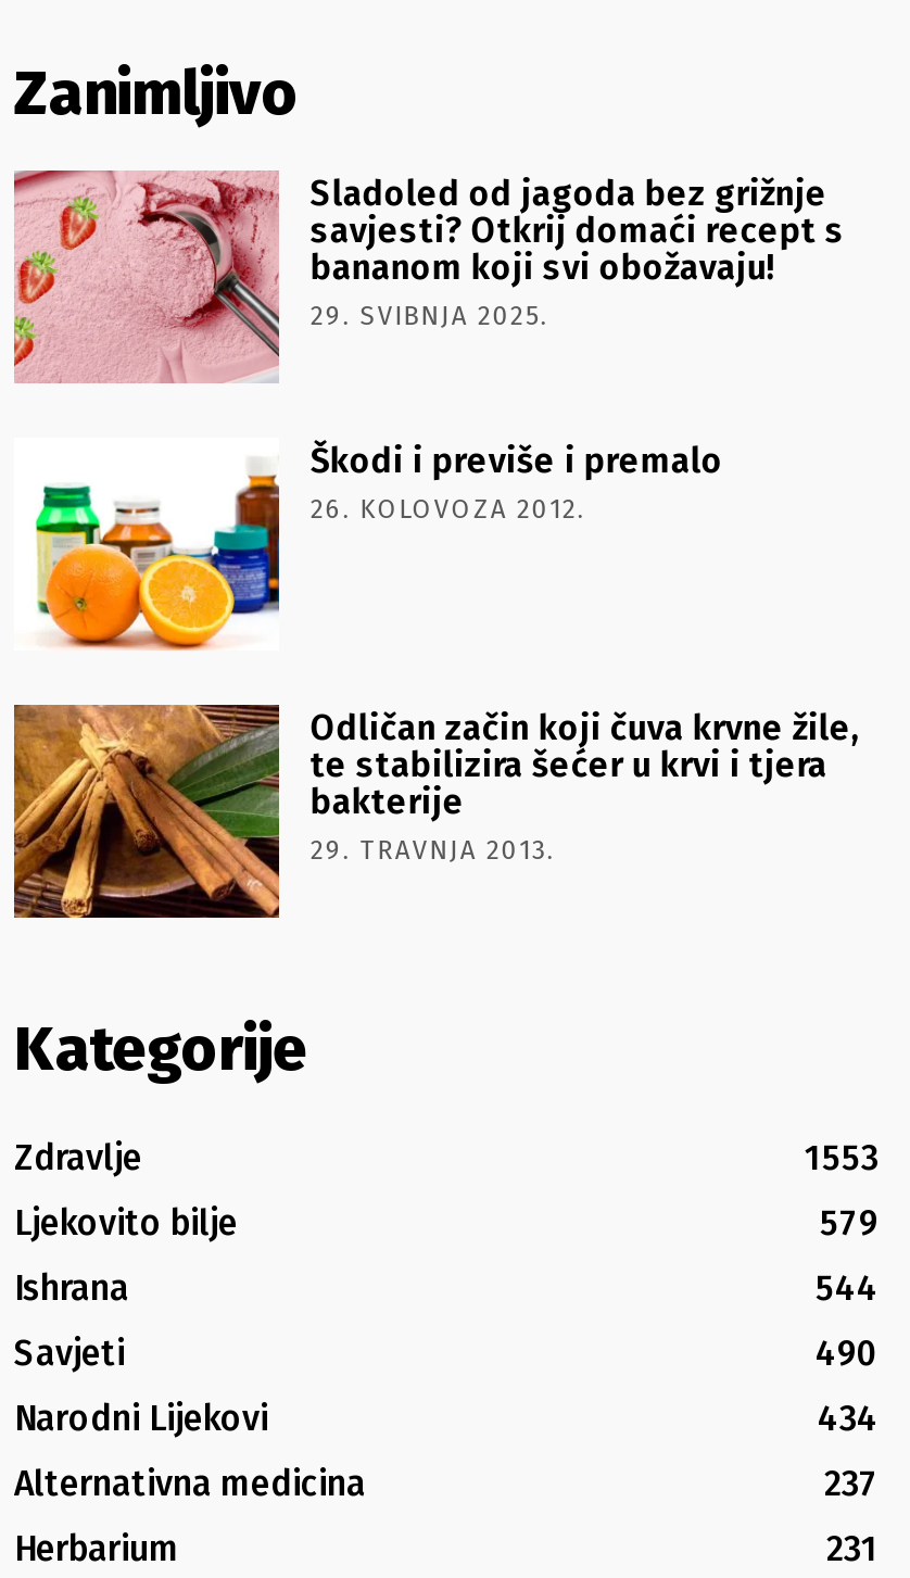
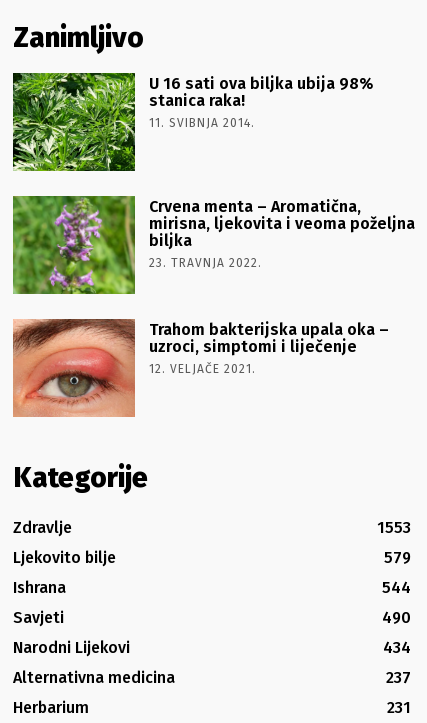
[12,168,845,383] [image] | Sladoled od jagoda bez grižnje | savjesti? Otkrij domaći recept s | bananom koji svi obožavaju! | 29. SVIBNJA 2025. -> [12,72,373,172] [image] | U 16 sati ova biljka ubija 98% | stanica raka! | 11. SVIBNJA 2014.
[14,438,723,651] [image] | Škodi i previše i premalo | 26. KOLOVOZA 2012. -> [12,195,415,295] [image] | Crvena menta – Aromatična, | mirisna, ljekovita i veoma poželjna | biljka | 23. TRAVNJA 2022.
[12,703,860,920] [image] | Odličan začin koji čuva krvne žile, | te stabilizira šećer u krvi i tjera | bakterije | 29. TRAVNJA 2013. -> [12,318,389,418] [image] | Trahom bakterijska upala oka – | uzroci, simptomi i liječenje | 12. VELJAČE 2021.

